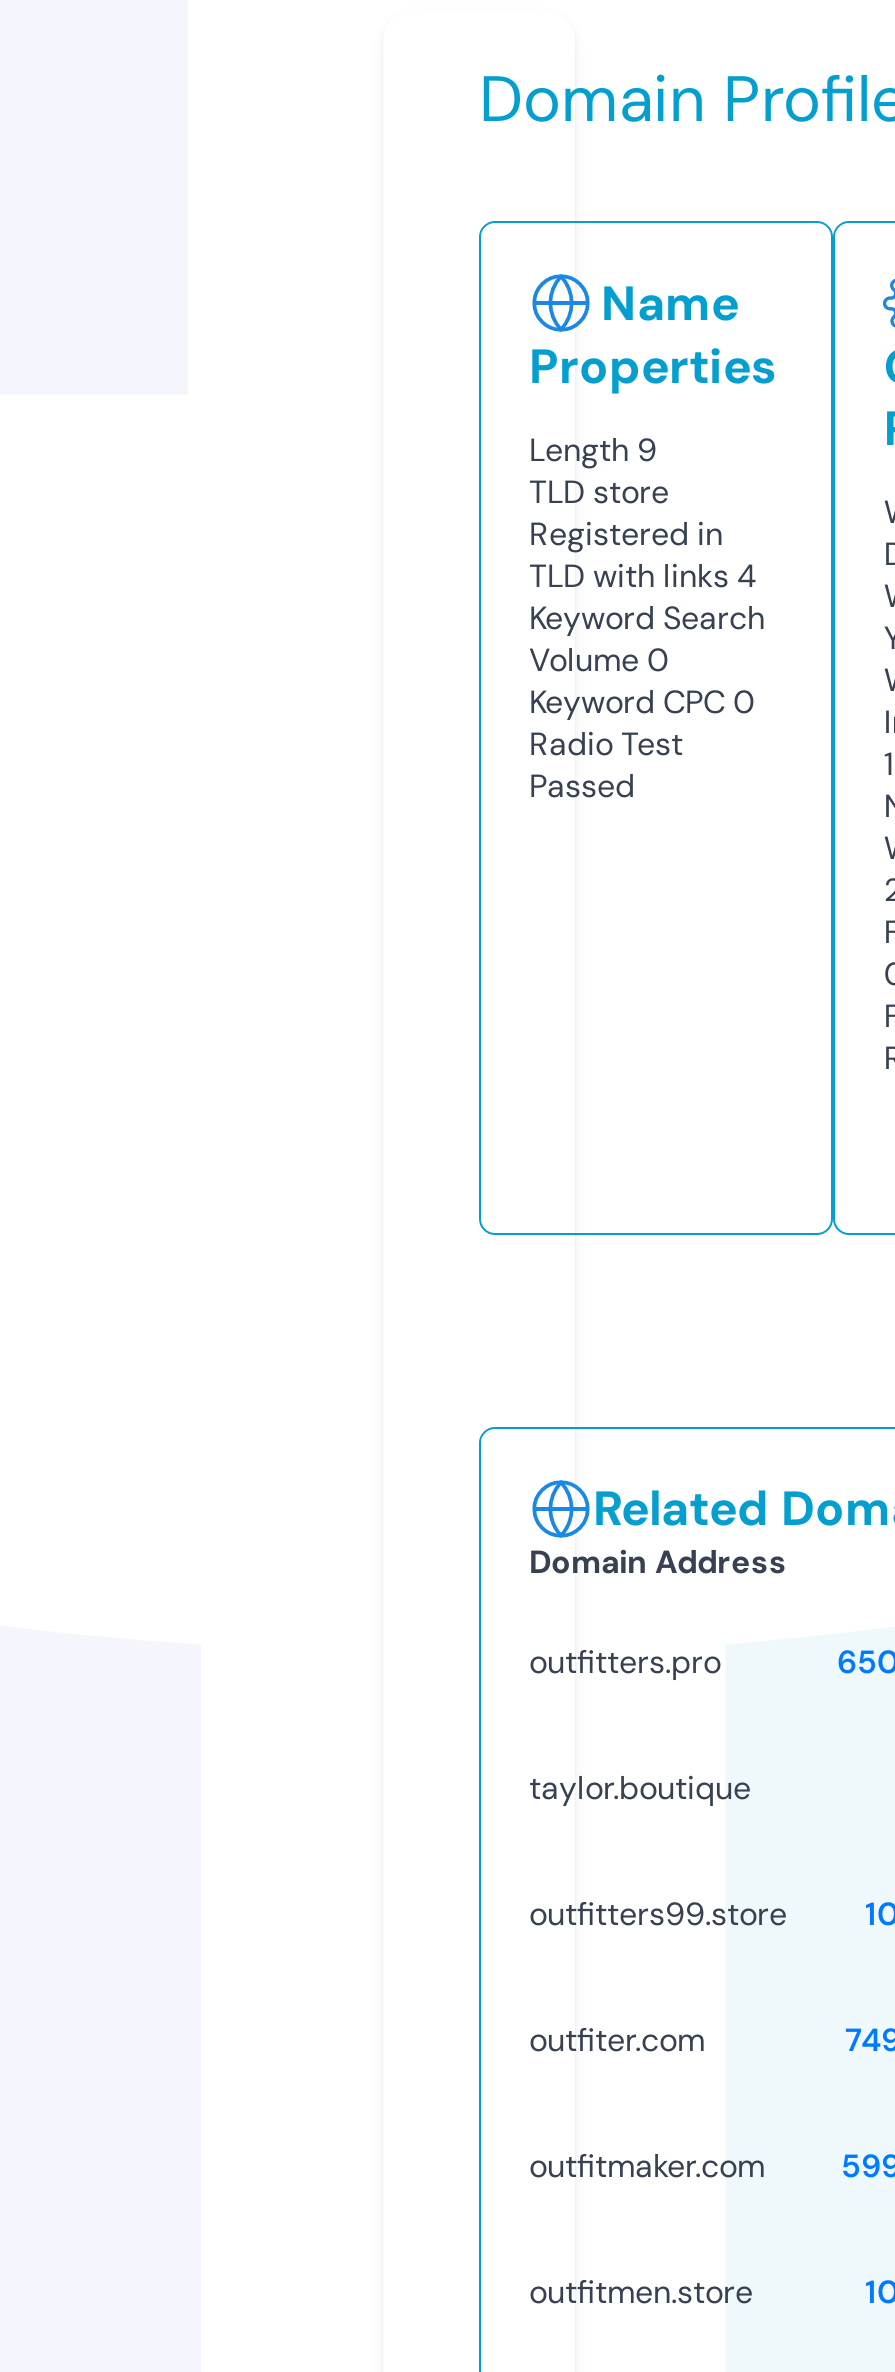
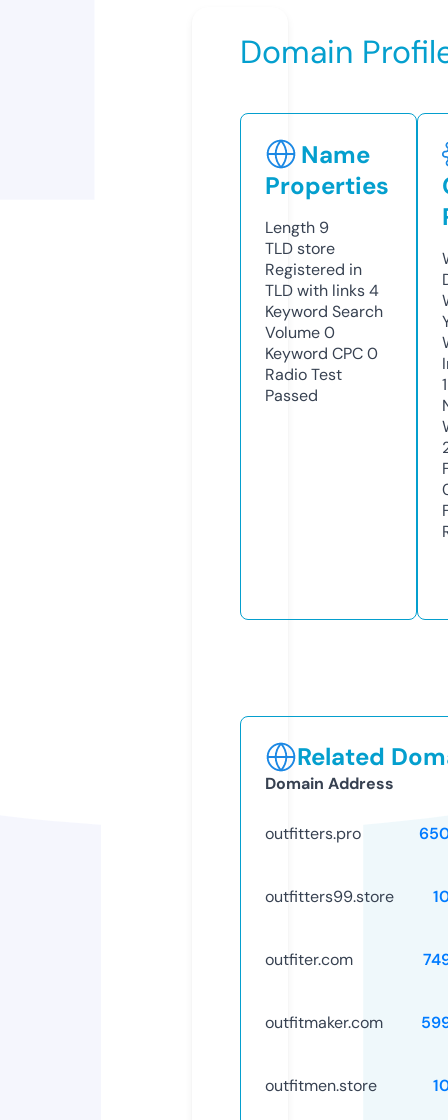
[529,1767,751,1809] taylor.boutique -> none

